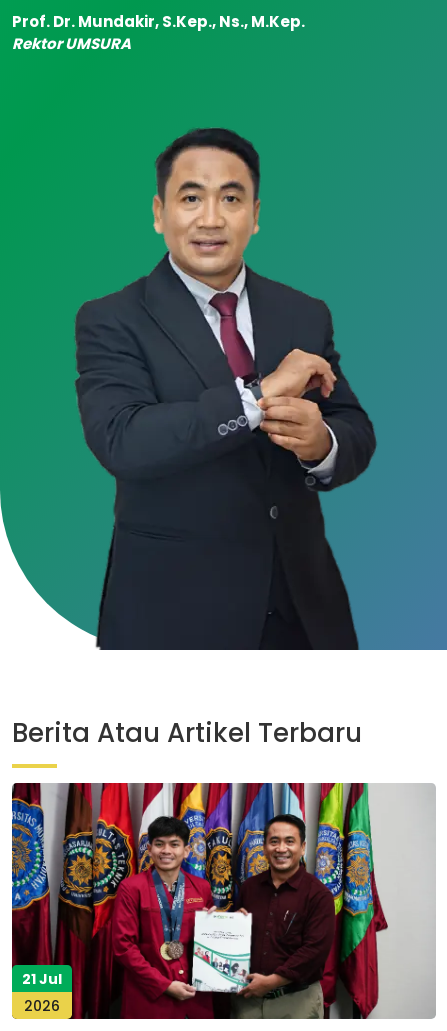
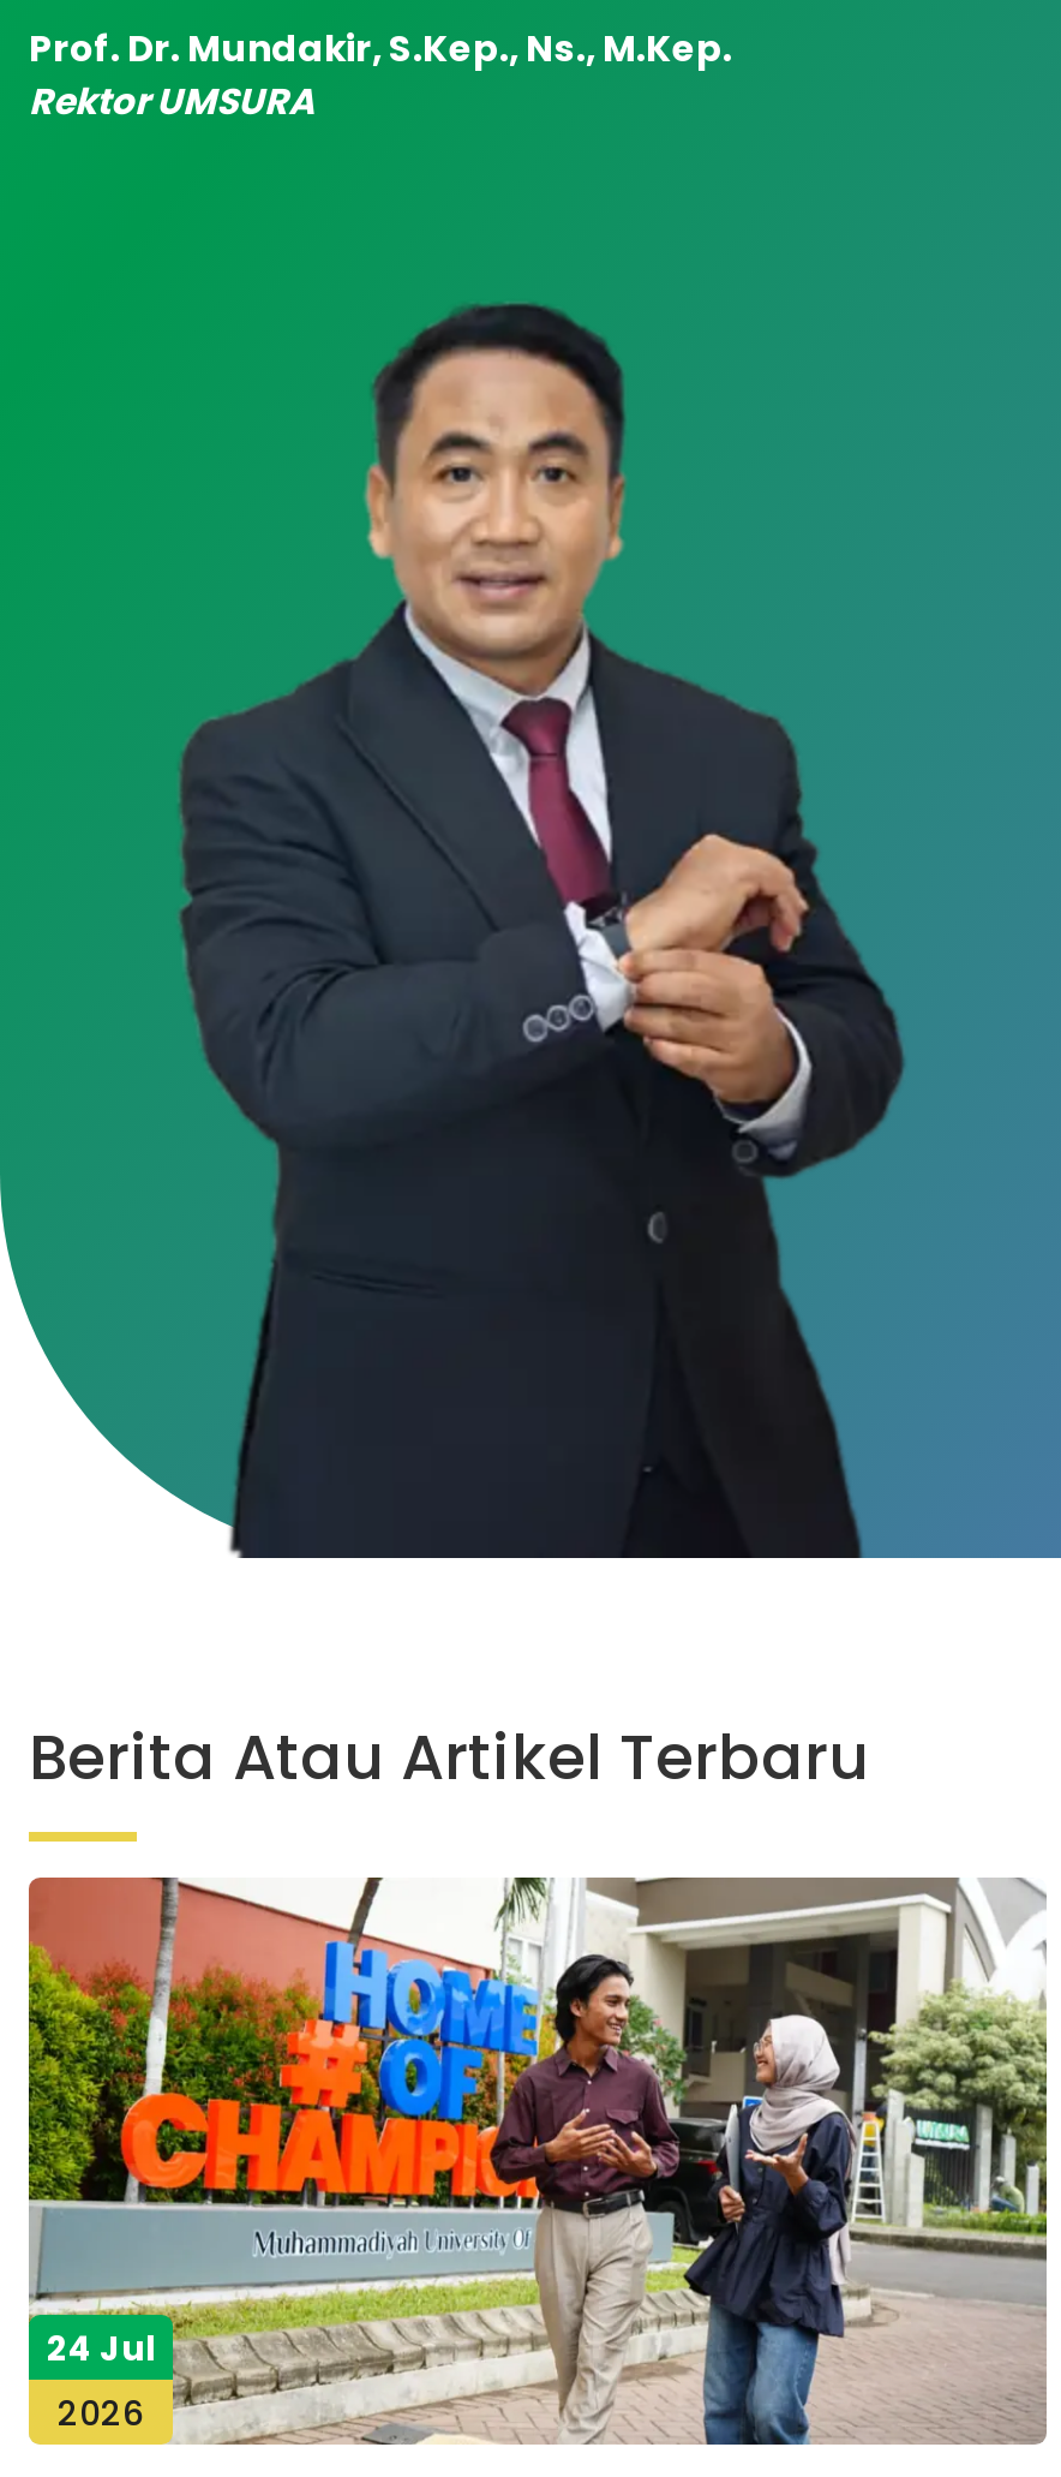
[11,782,436,1020] [image] | 21 Jul -> [26,1875,1047,2447] [image] | 24 Jul

